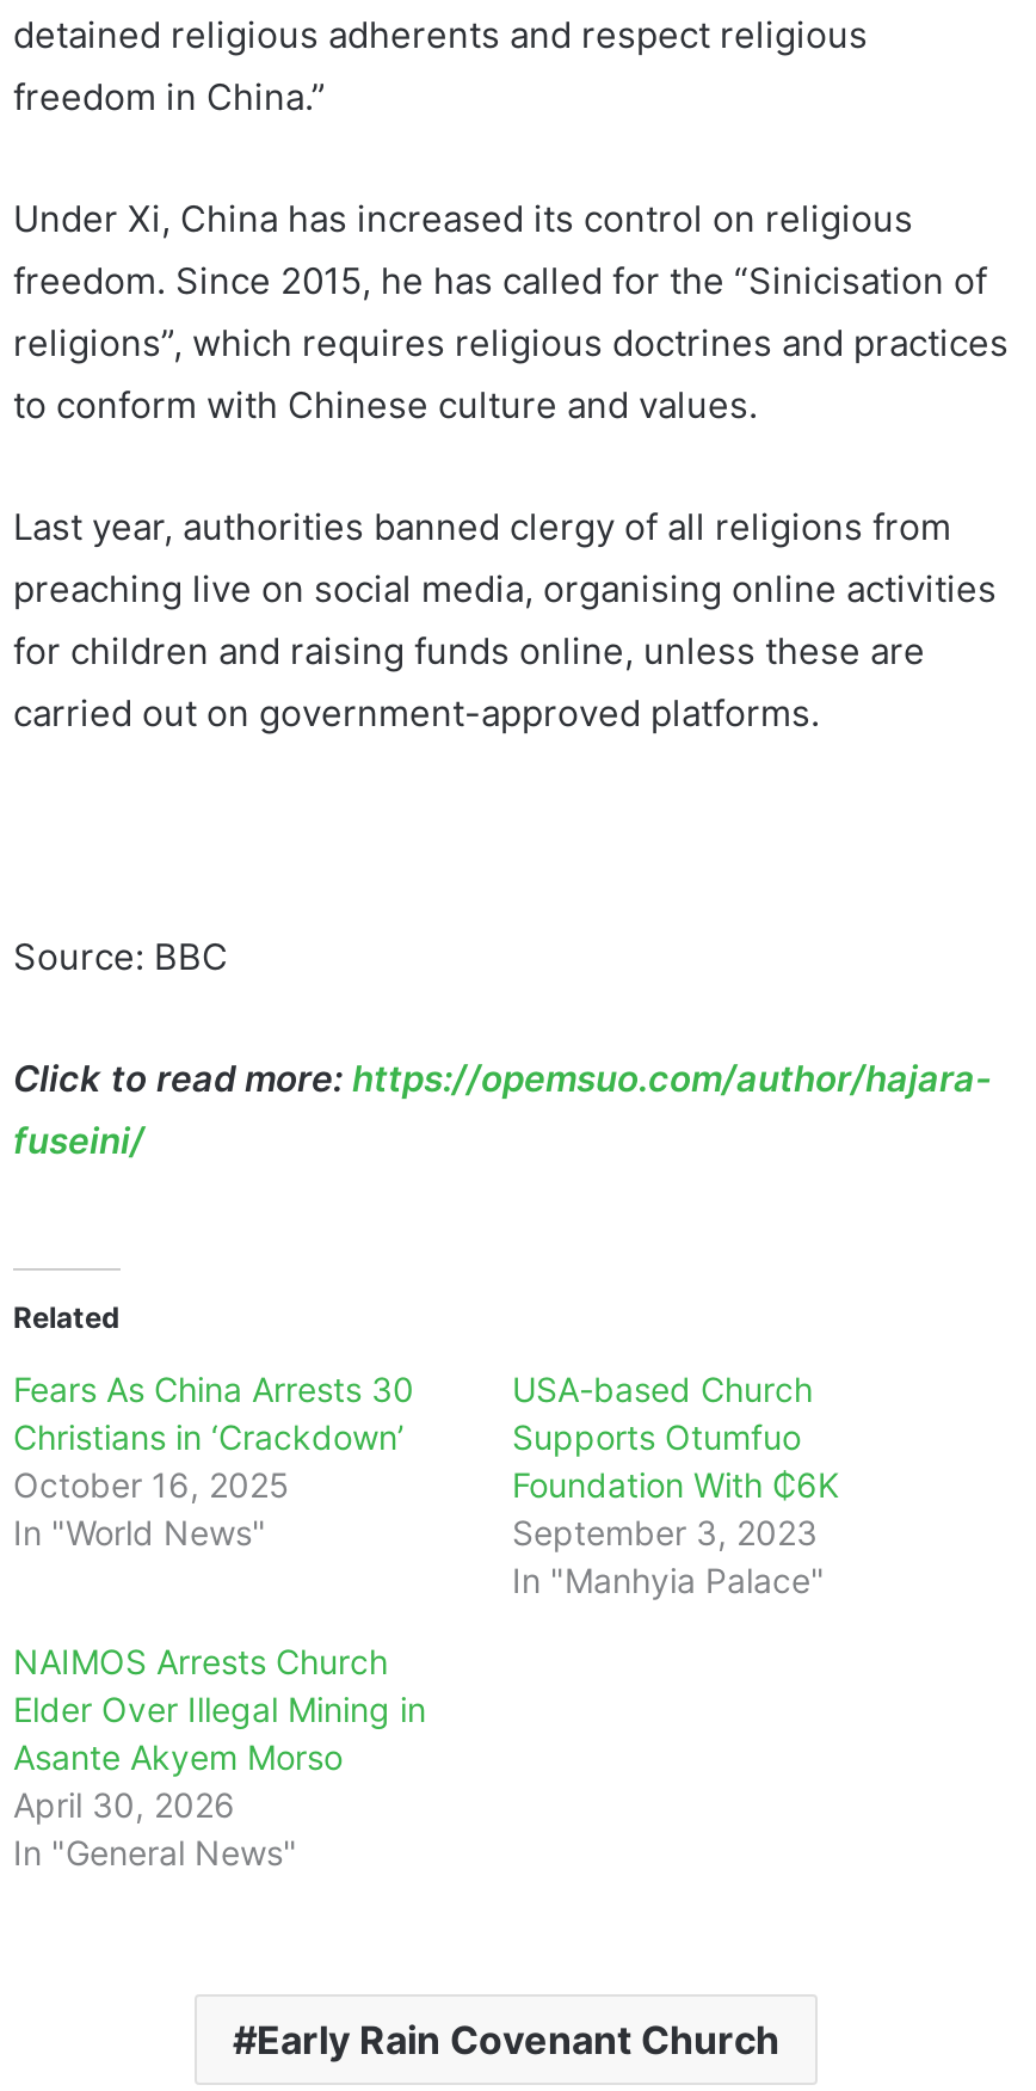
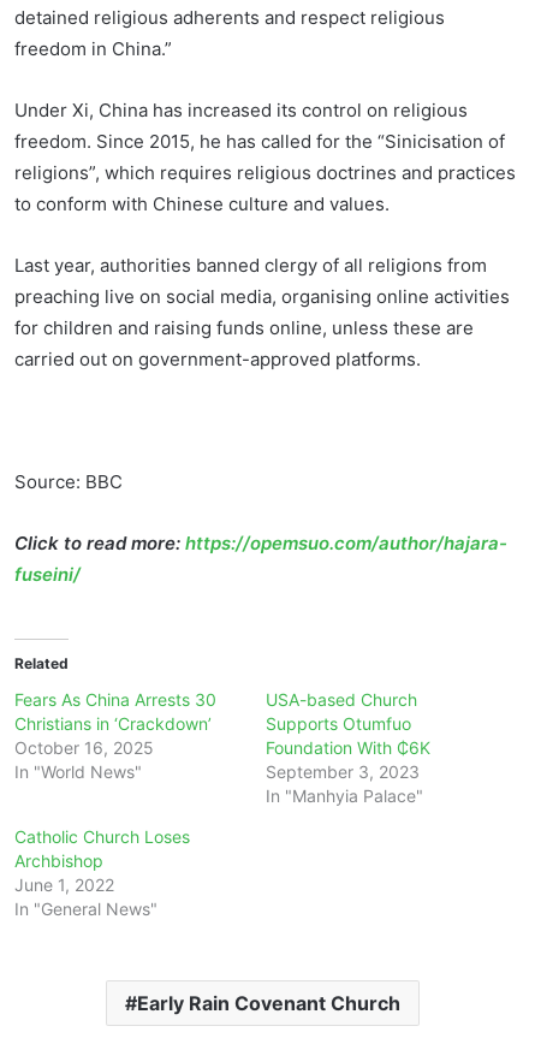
[13,1641,426,1825] NAIMOS Arrests Church | Elder Over Illegal Mining in | Asante Akyem Morso | April 30, 2026 -> [14,826,190,895] Catholic Church Loses | Archbishop | June 1, 2022

